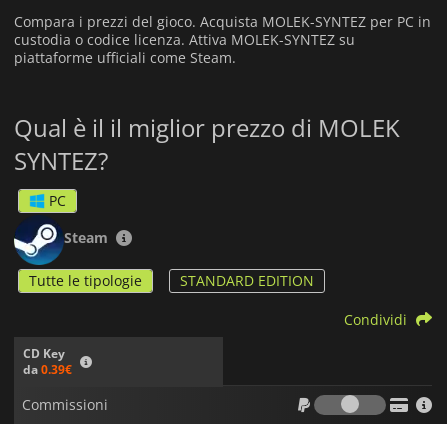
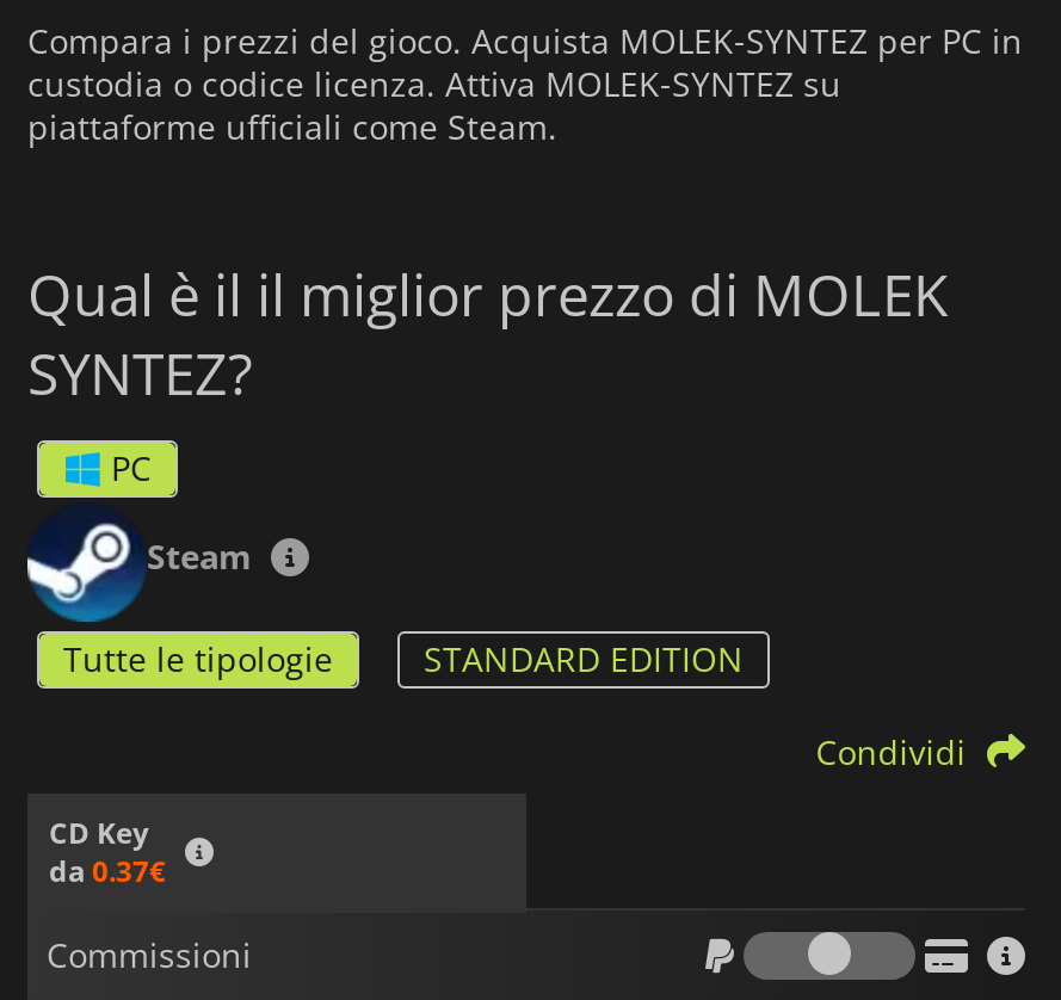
[23,361,72,378] da 0.39€ -> [49,850,166,890] da 0.37€

